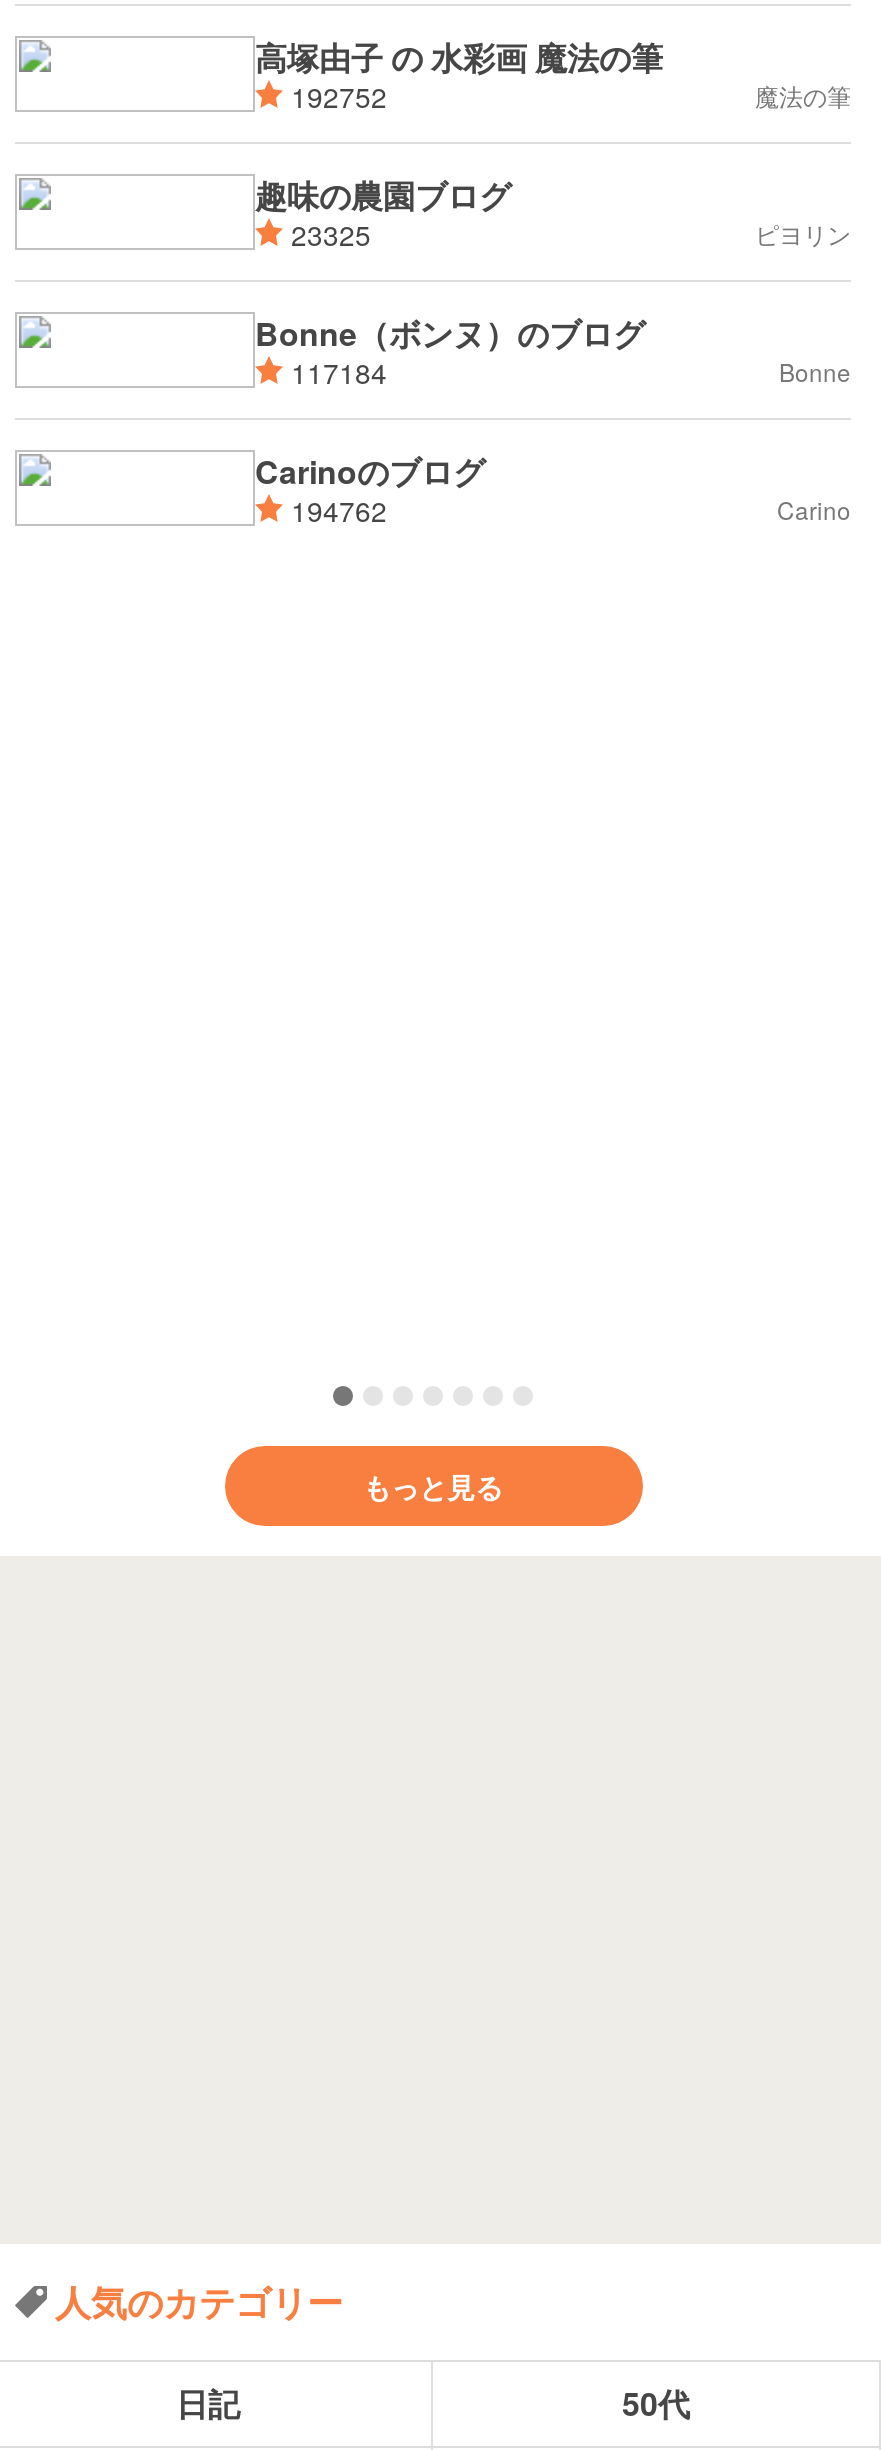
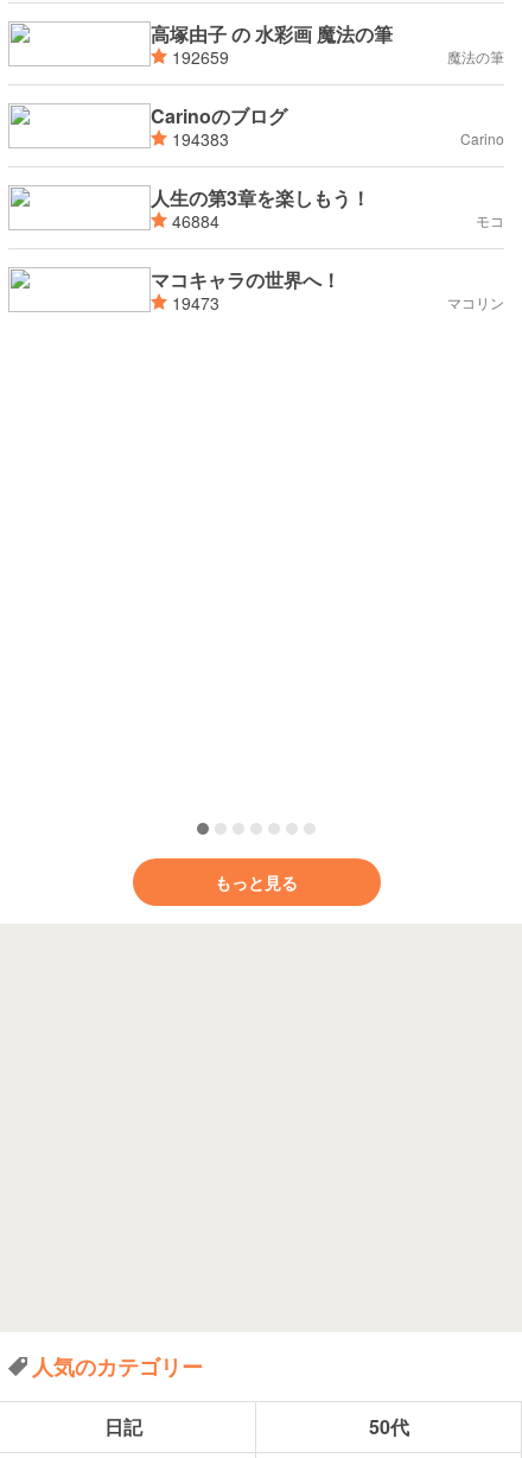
[291,75,387,115] 192752 -> [172,45,229,68] 192659
[255,171,851,391] 趣味の農園ブログ | 23325 | ピヨリン | Bonne（ボンヌ）のブログ | 117184 | Bonne -> none
moved [255,447,485,493] -> [151,102,287,129]: Carinoのブログ
[291,489,387,529] 194762 -> [172,127,229,150] 194383
moved [777,491,851,525] -> [460,128,504,148]: Carino
none -> [151,184,504,314] 人生の第3章を楽しもう！ | 46884 | モコ | マコキャラの世界へ！ | 19473 | マコリン

